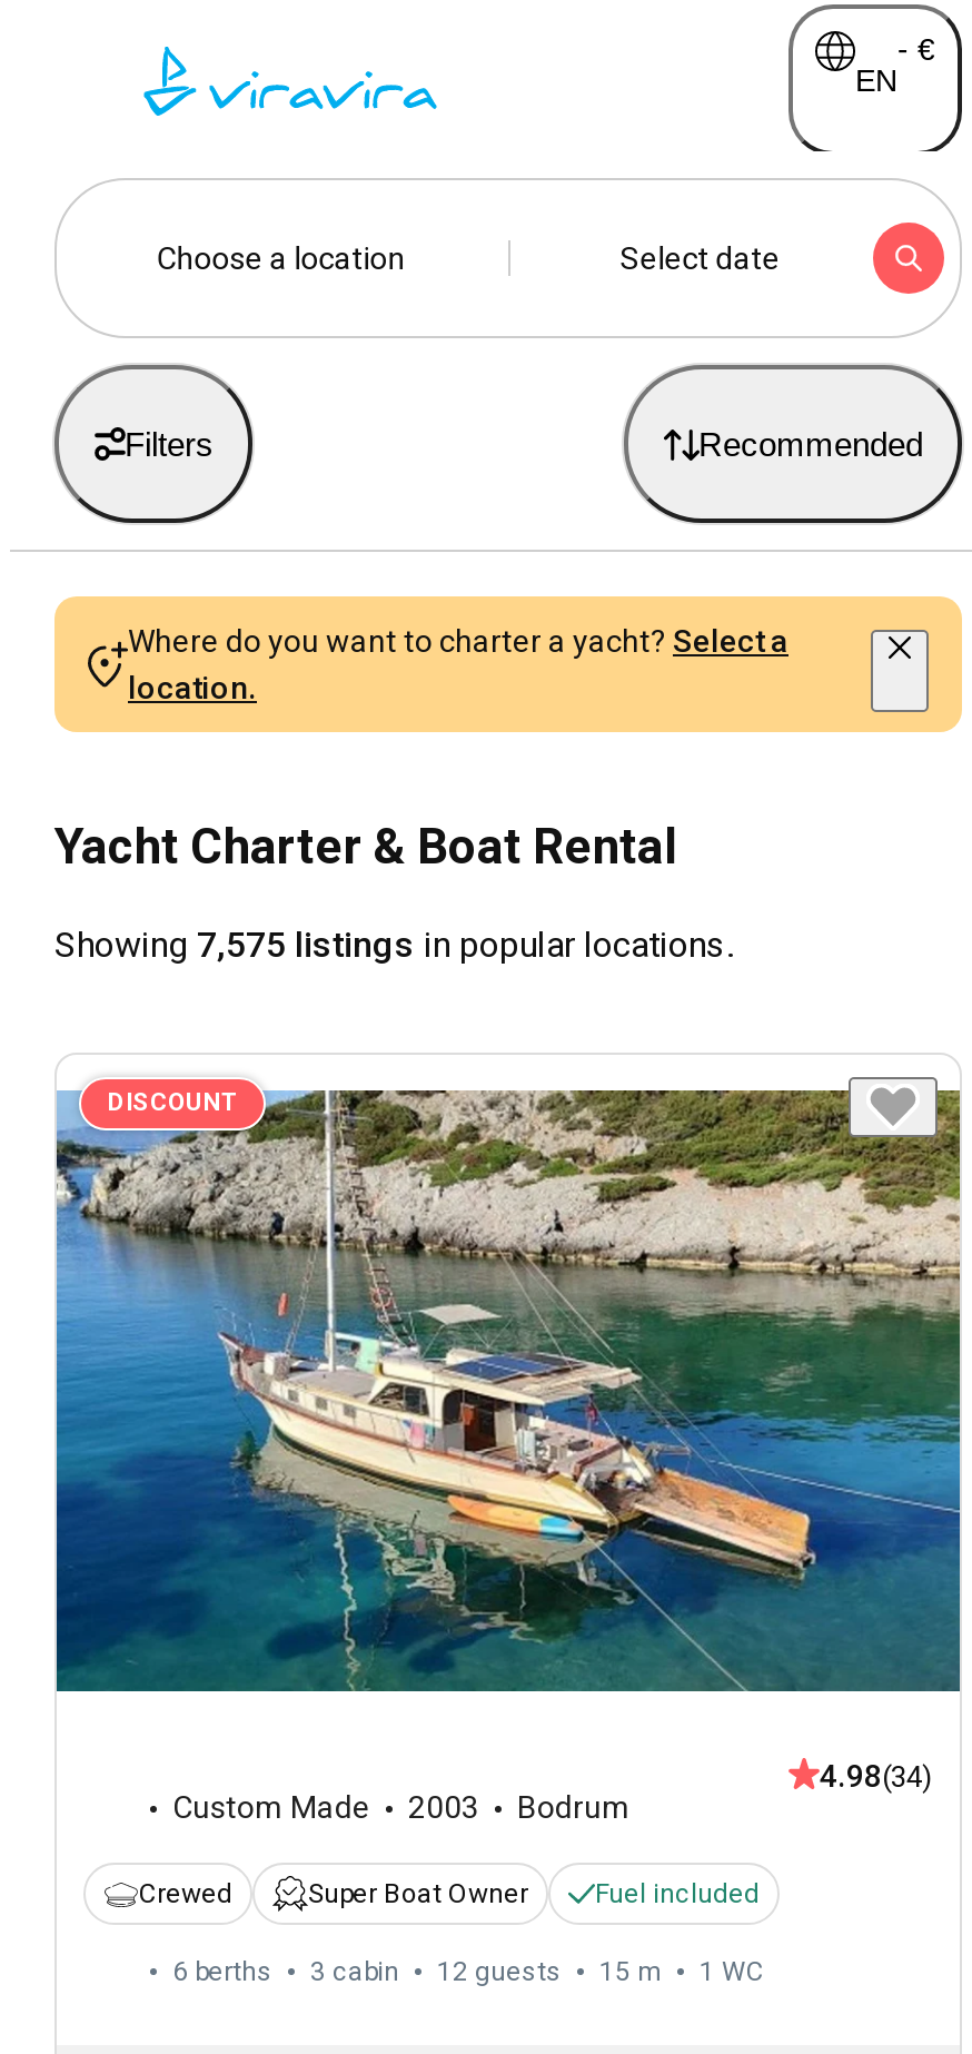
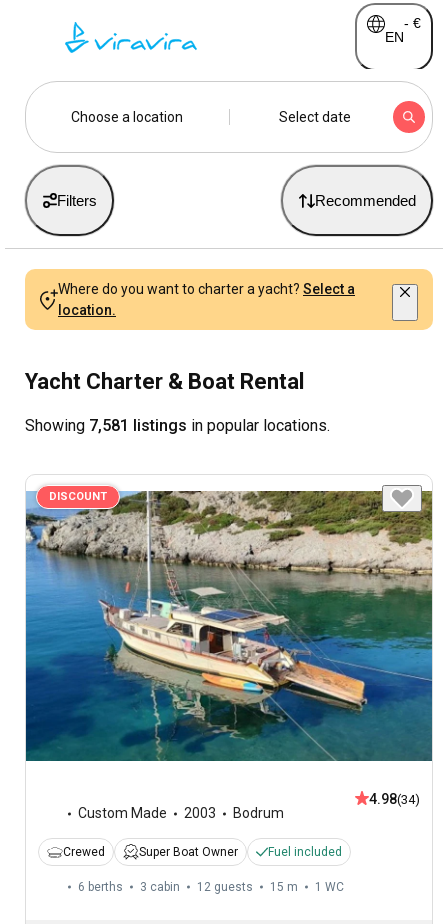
[54,923,733,965] Showing 7,575 listings in popular locations. -> [25,416,330,435] Showing 7,581 listings in popular locations.

